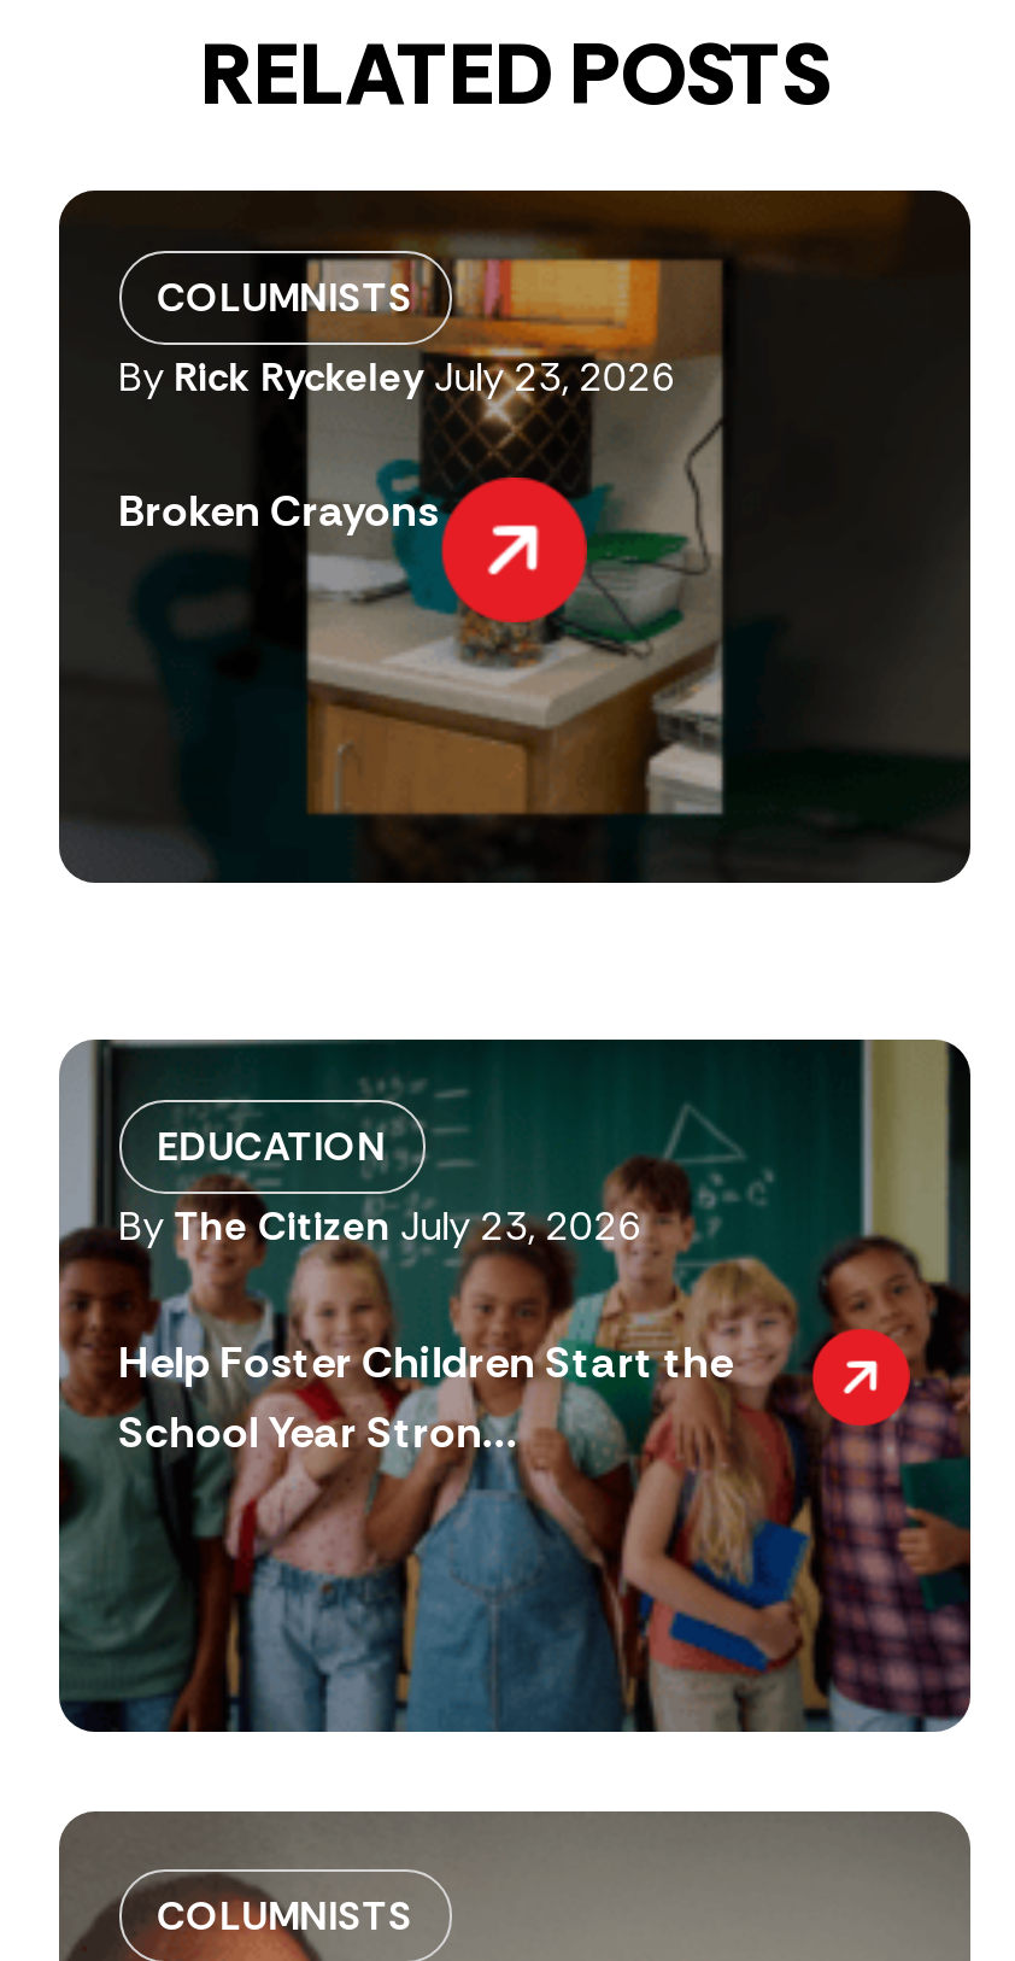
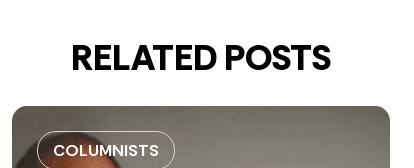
[59,191,970,885] [image] | COLUMNISTS | By Rick Ryckeley July 23, 2026 | Broken Crayons -> none
[59,1037,973,1734] [image] | EDUCATION | By The Citizen July 23, 2026 | Help Foster Children Start the | School Year Stron... -> none

